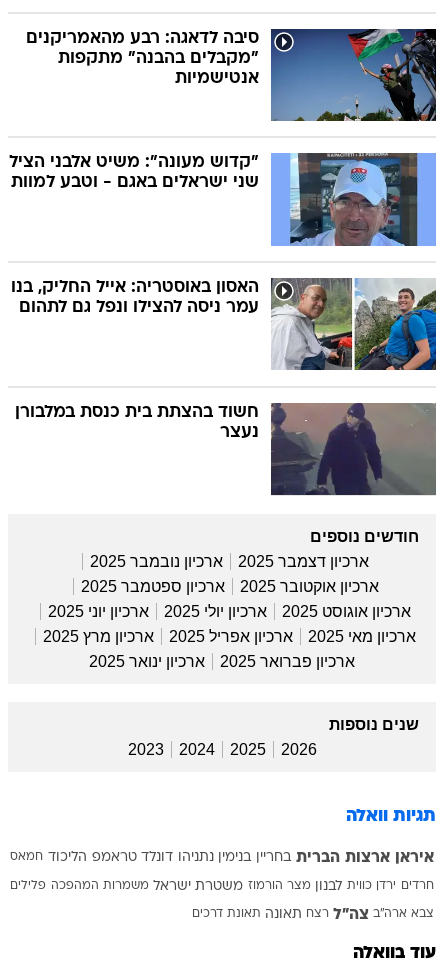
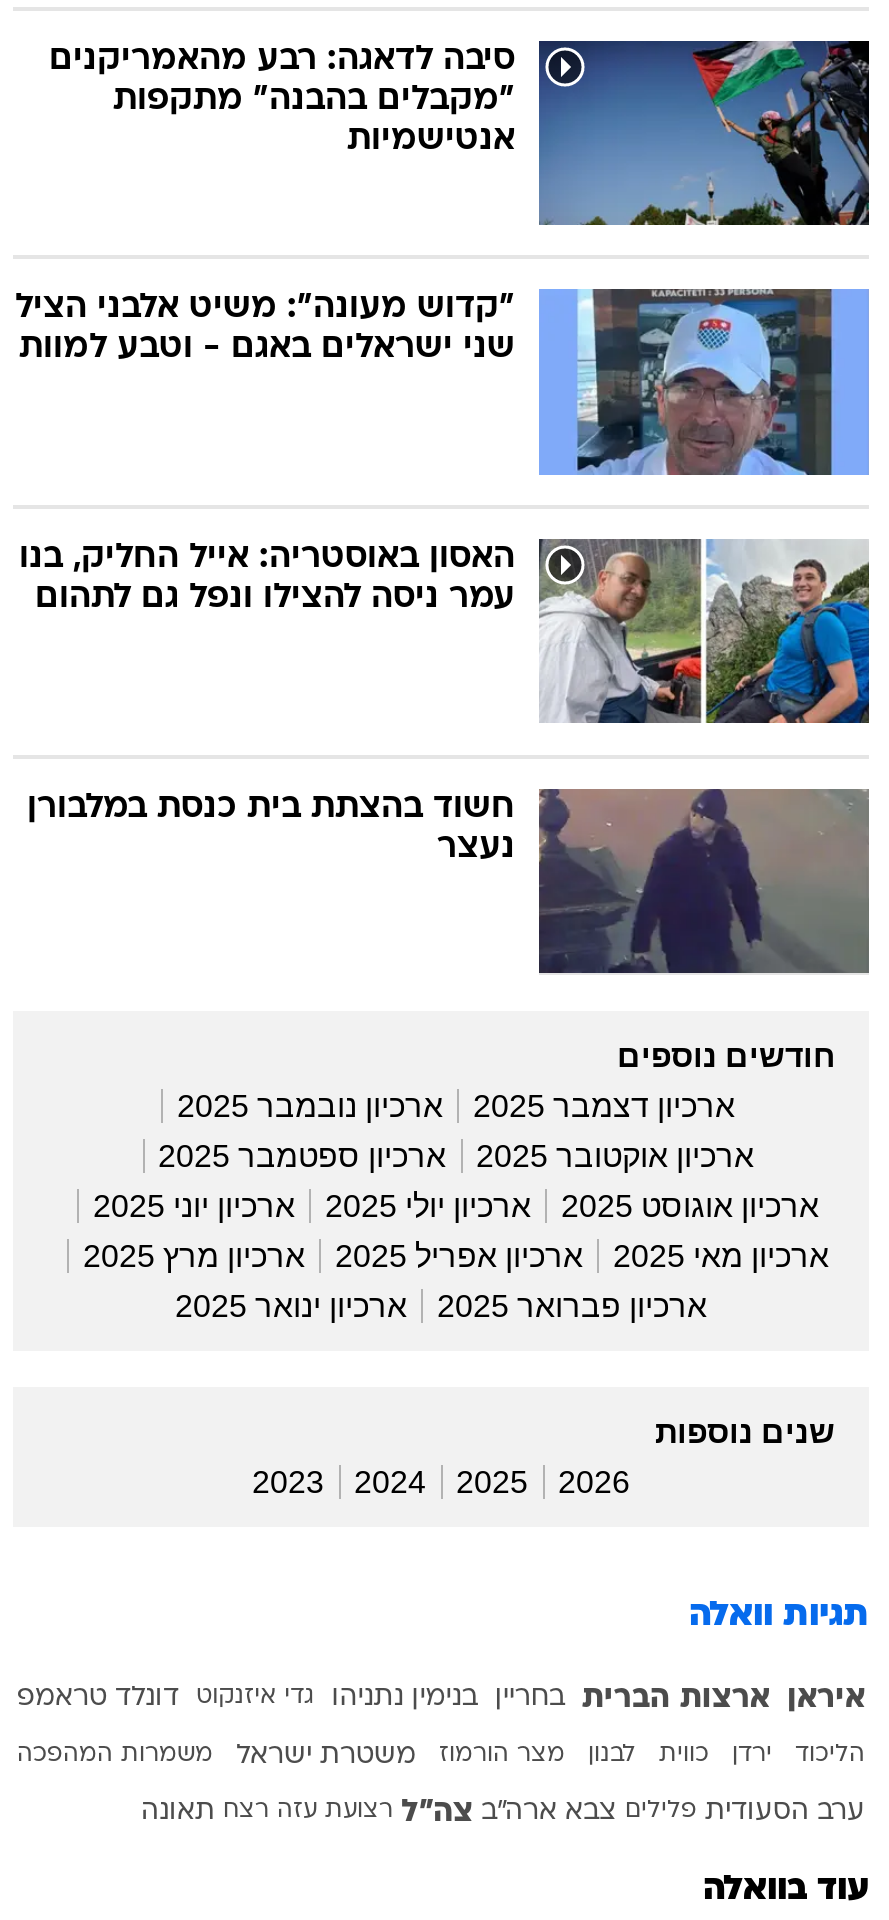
[10,850,434,866] איראן ארצות הברית בחריין בנימין נתניהו דונלד טראמפ הליכוד חמאס -> [17,1683,865,1715] איראן ארצות הברית | בחריין | בנימין נתניהו | גדי איזנקוט | דונלד טראמפ
[10,880,434,893] חרדים ירדן כווית לבנון מצר הורמוז משטרת ישראל משמרות המהפכה פלילים -> [17,1743,865,1769] הליכוד | ירדן | כווית | לבנון | מצר הורמוז | משטרת ישראל | משמרות המהפכה
[192,907,434,923] צבא ארה"ב צה"ל רצח תאונה תאונת דרכים -> [141,1797,865,1829] ערב הסעודית פלילים צבא ארה"ב צה"ל רצועת עזה רצח תאונה

